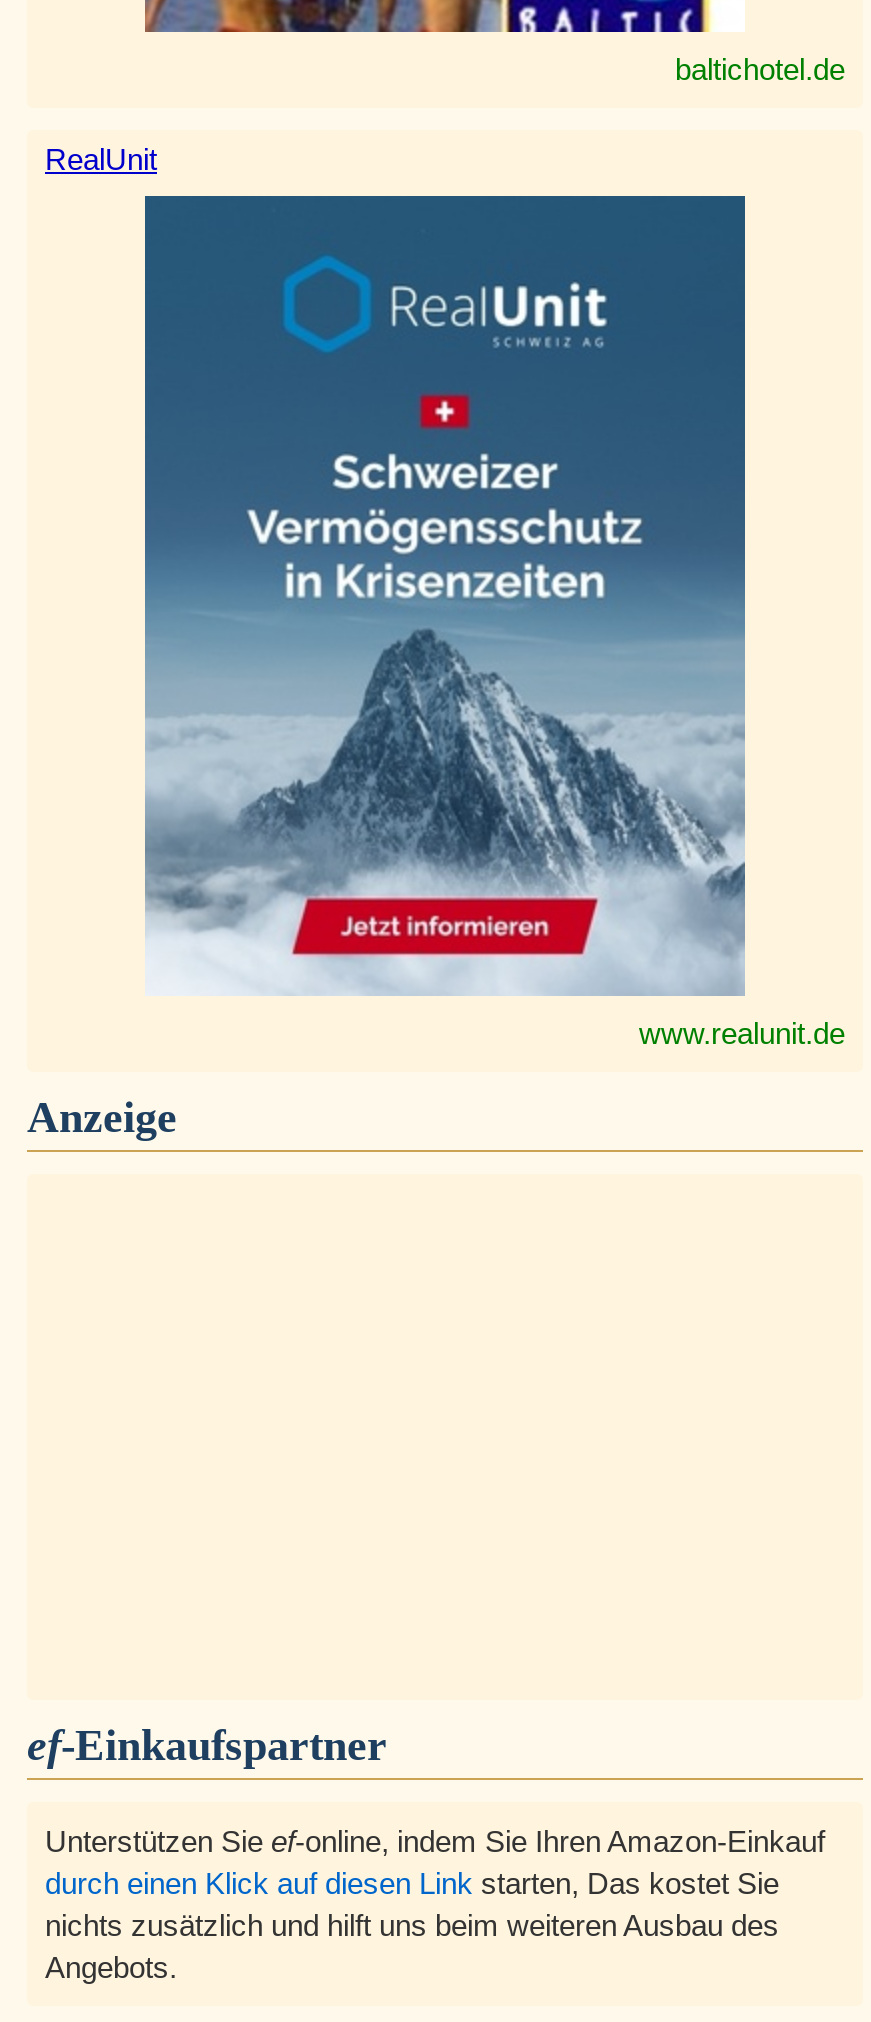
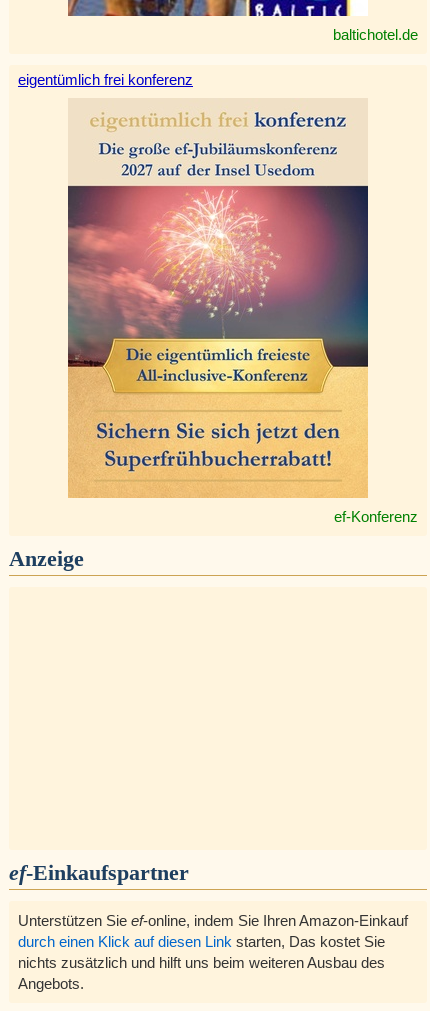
[45,142,157,176] RealUnit -> [18,71,193,88] eigentümlich frei konferenz
[143,194,845,1050] [image] | www.realunit.de -> [67,98,418,525] [image] | ef-Konferenz

